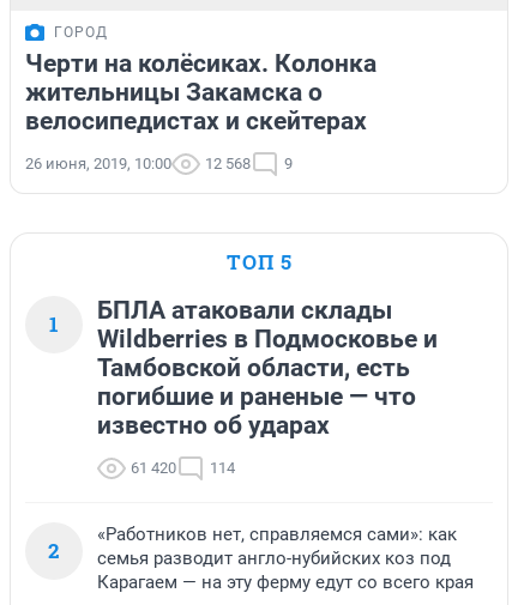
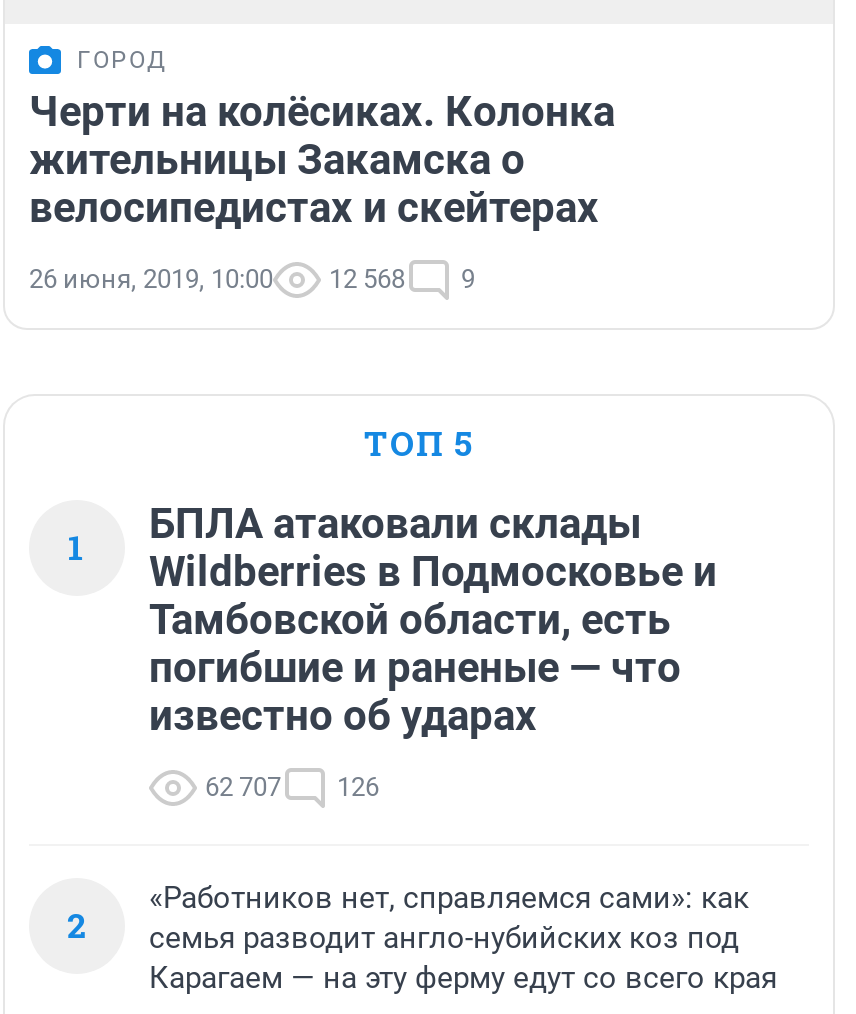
[131,459,176,477] 61 420 -> [205,772,281,802] 62 707
[210,459,235,477] 114 -> [337,772,379,802] 126

